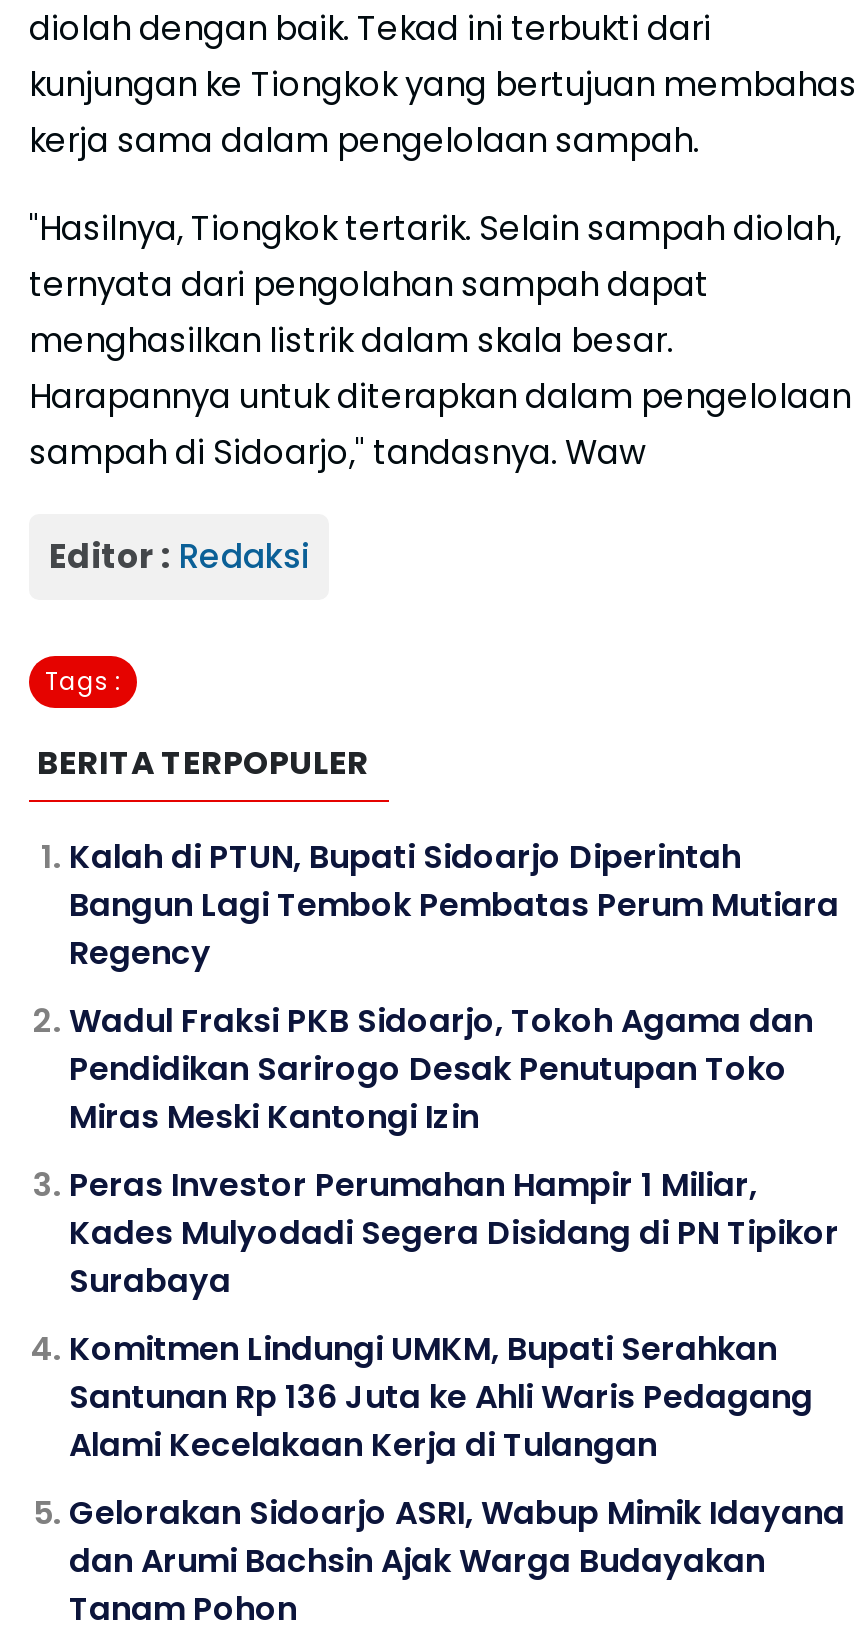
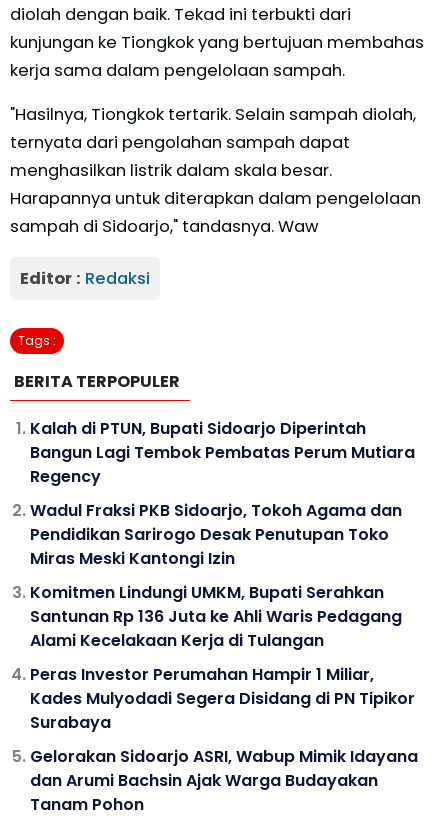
moved [69,1162,839,1304] -> [30,663,415,734]: Peras Investor Perumahan Hampir 1 Miliar, | Kades Mulyodadi Segera Disidang di PN Tipikor | Surabaya
moved [69,1326,813,1468] -> [30,581,402,652]: Komitmen Lindungi UMKM, Bupati Serahkan | Santunan Rp 136 Juta ke Ahli Waris Pedagang | Alami Kecelakaan Kerja di Tulangan

